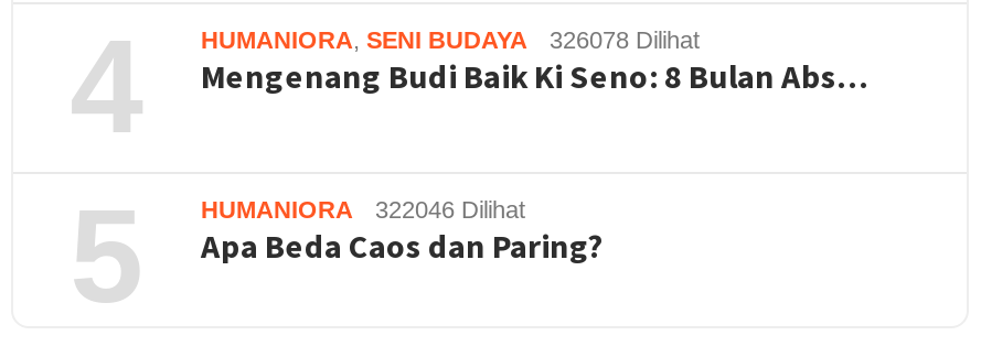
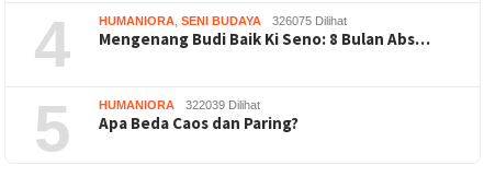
[201,26,700,53] HUMANIORA, SENI BUDAYA 326078 Dilihat -> [99,14,347,27] HUMANIORA, SENI BUDAYA 326075 Dilihat
[201,196,525,223] HUMANIORA 322046 Dilihat -> [99,98,260,111] HUMANIORA 322039 Dilihat

